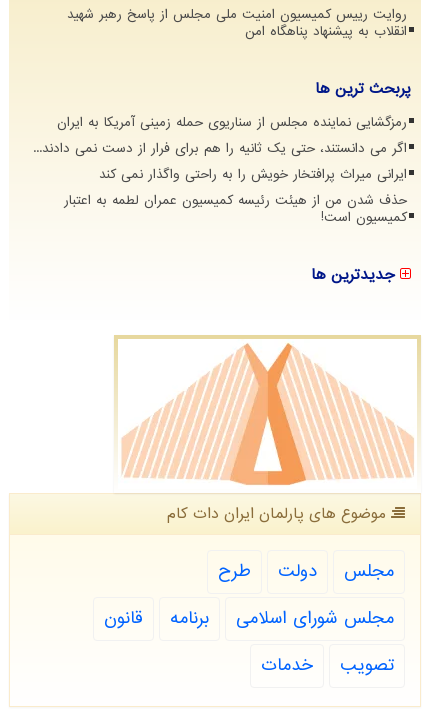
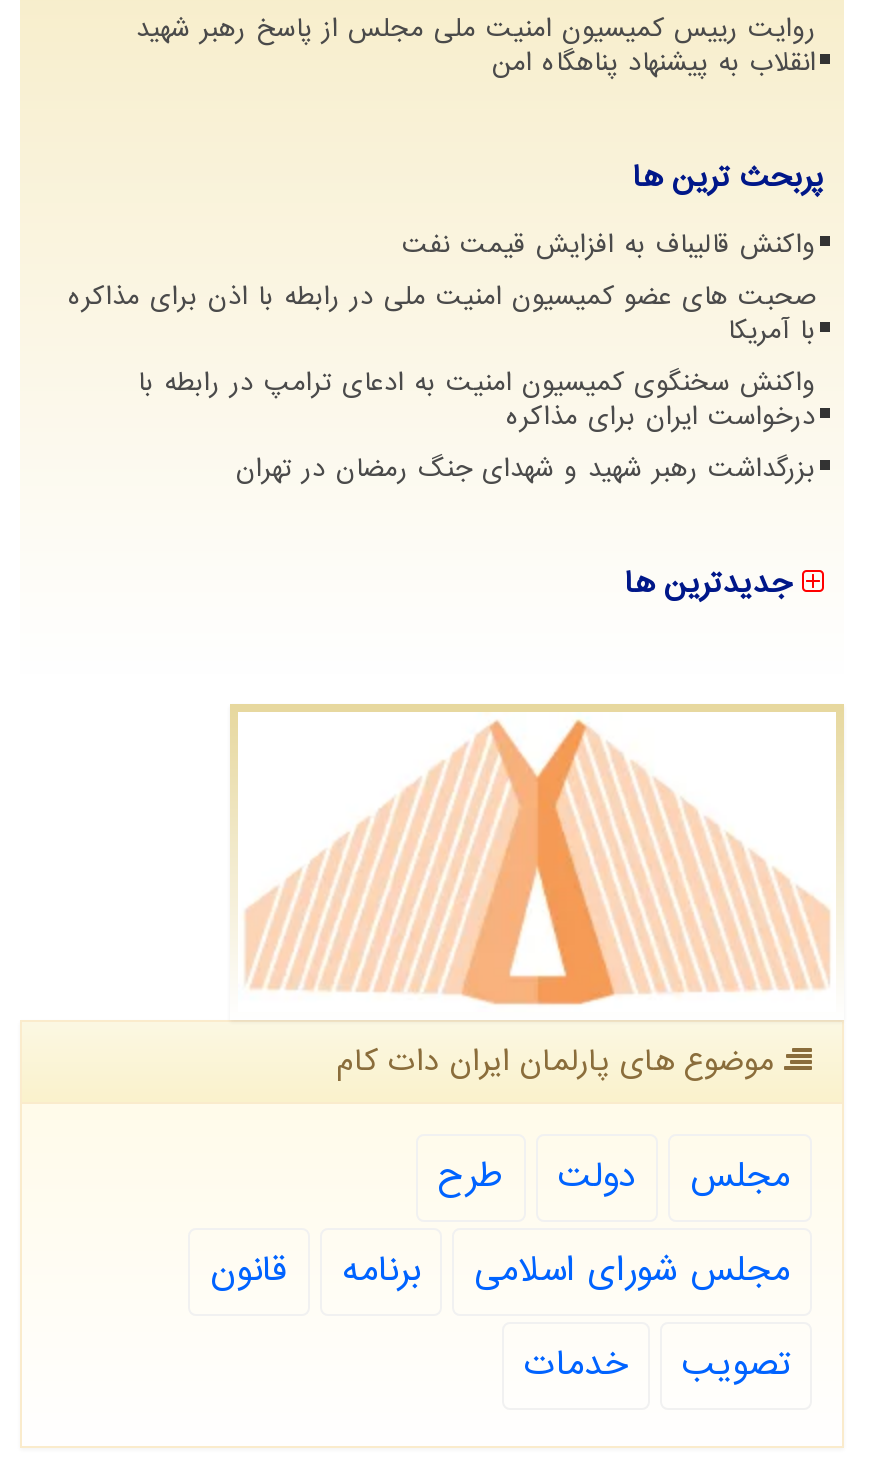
[33,113,407,227] رمزگشایی نماینده مجلس از سناریوی حمله زمینی آمریکا به ایران | اگر می دانستند، حتی یک ثانیه را هم برای فرار از دست نمی دادند... | ایرانی میراث پرافتخار خویش را به راحتی واگذار نمی کند | حذف شدن من از هیئت رئیسه کمیسیون عمران لطمه به اعتبار | کمیسیون است! -> [68,225,816,487] واکنش قالیباف به افزایش قیمت نفت | صحبت های عضو کمیسیون امنیت ملی در رابطه با اذن برای مذاکره | با آمریکا | واکنش سخنگوی کمیسیون امنیت به ادعای ترامپ در رابطه با | درخواست ایران برای مذاکره | بزرگداشت رهبر شهید و شهدای جنگ رمضان در تهران

